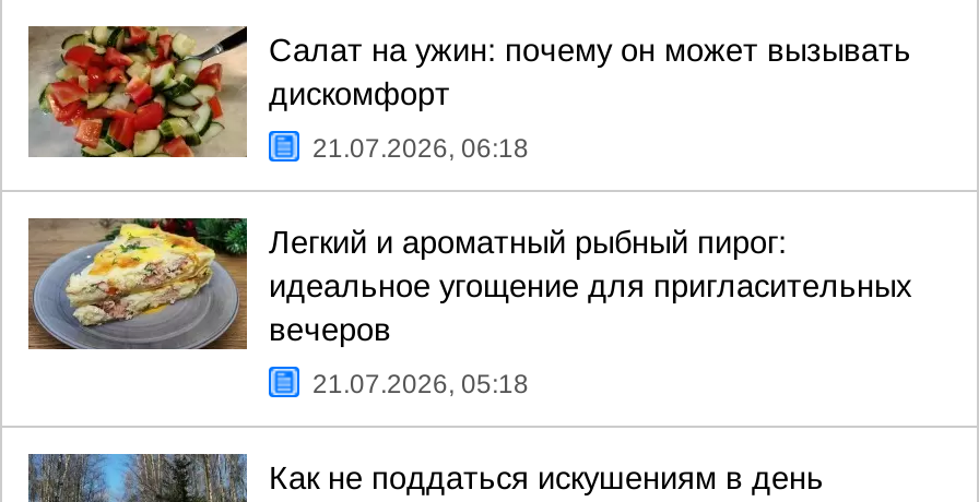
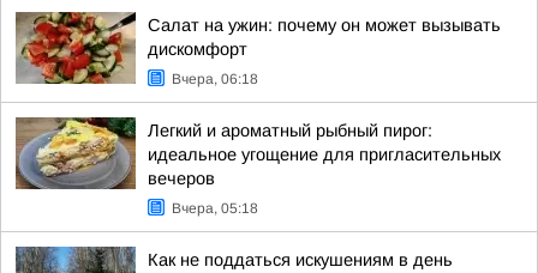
[312,133,529,164] 21.07.2026, 06:18 -> [172,71,258,87] Вчера, 06:18
[312,369,529,399] 21.07.2026, 05:18 -> [172,200,258,217] Вчера, 05:18

